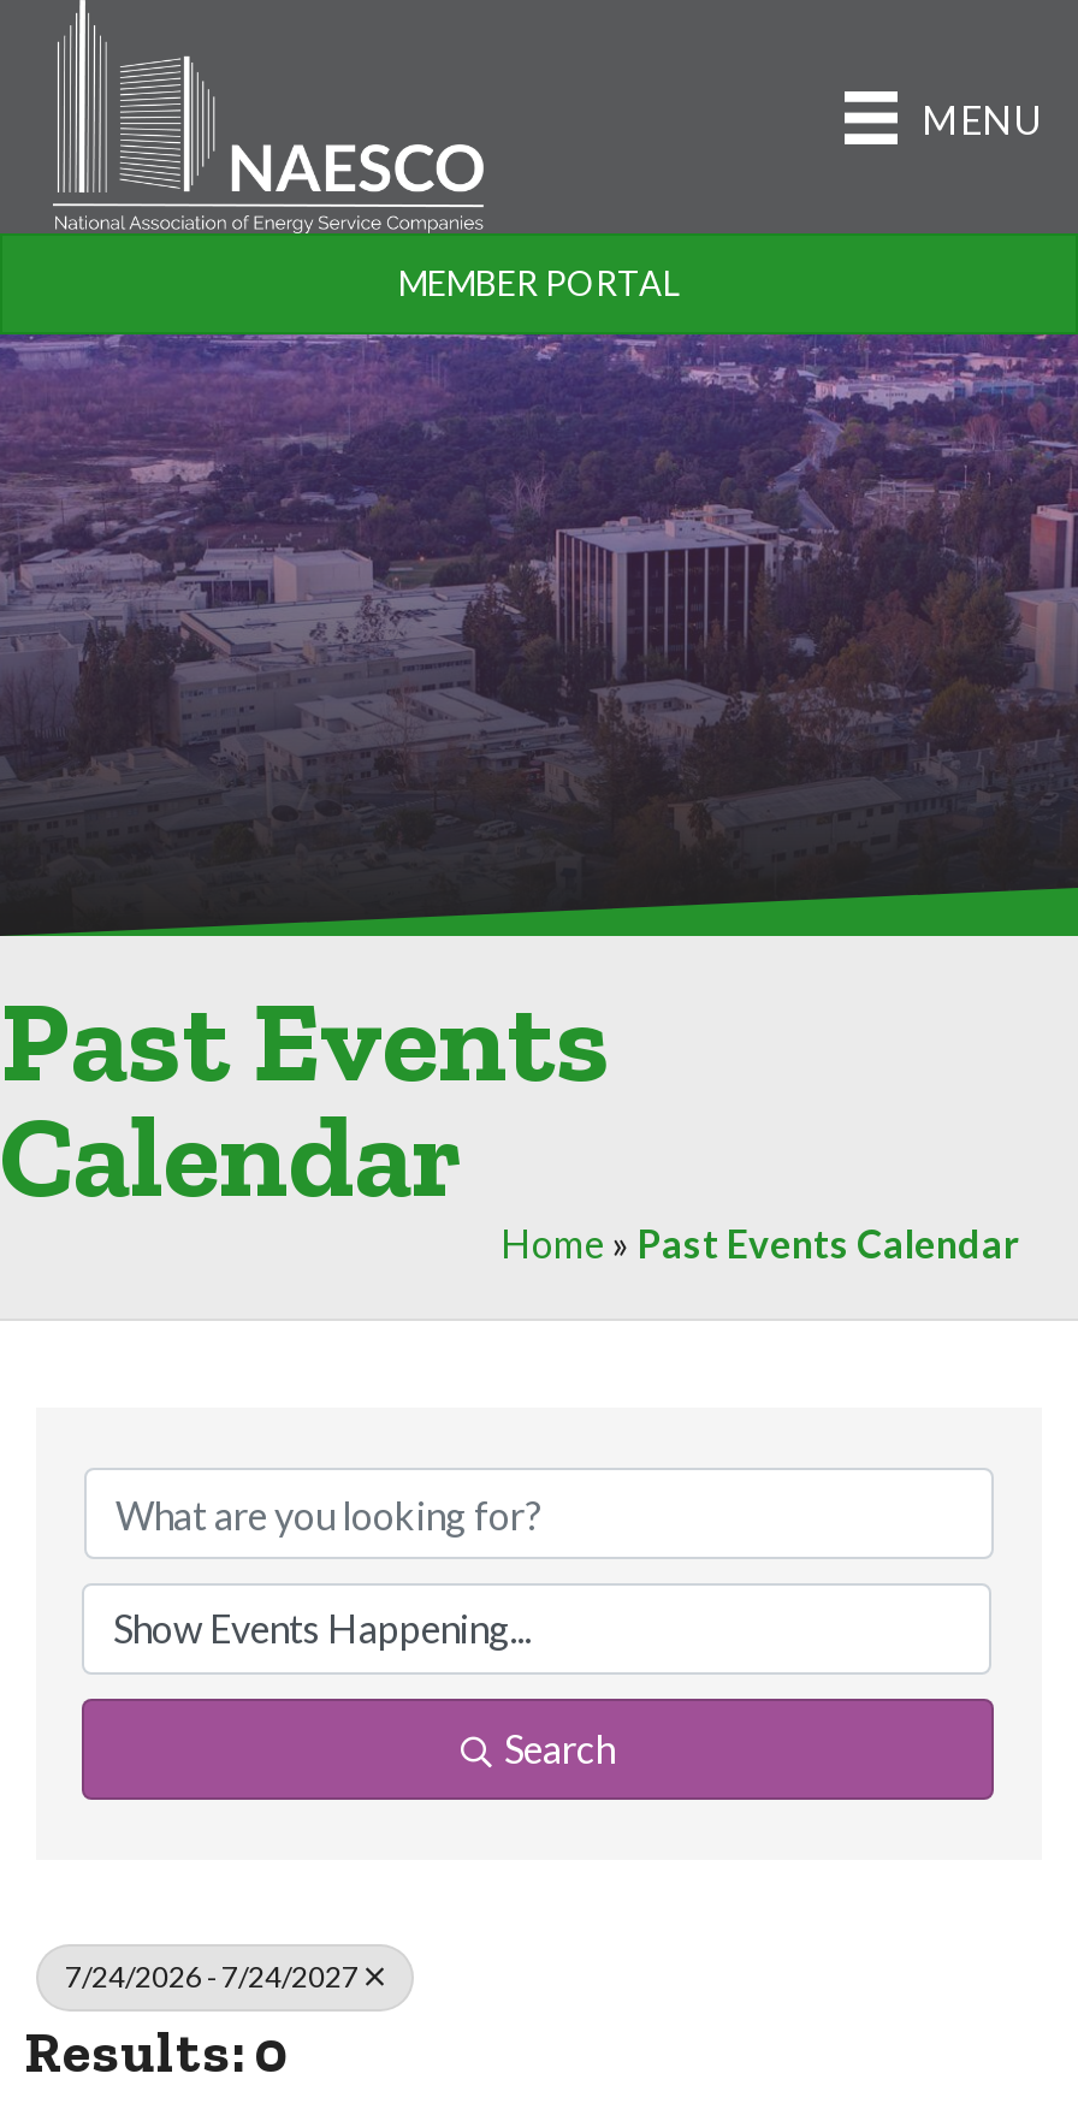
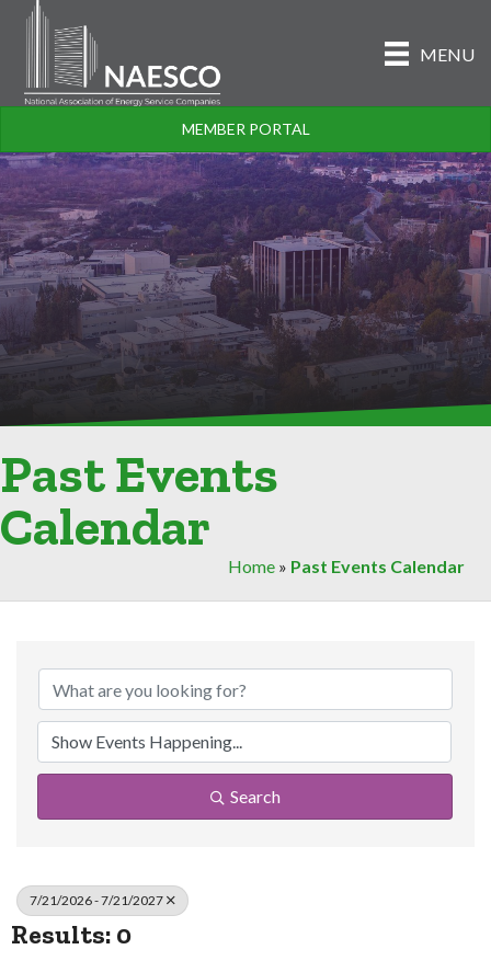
[65,1960,359,1996] 7/24/2026 - 7/24/2027 -> [30,893,163,909] 7/21/2026 - 7/21/2027

